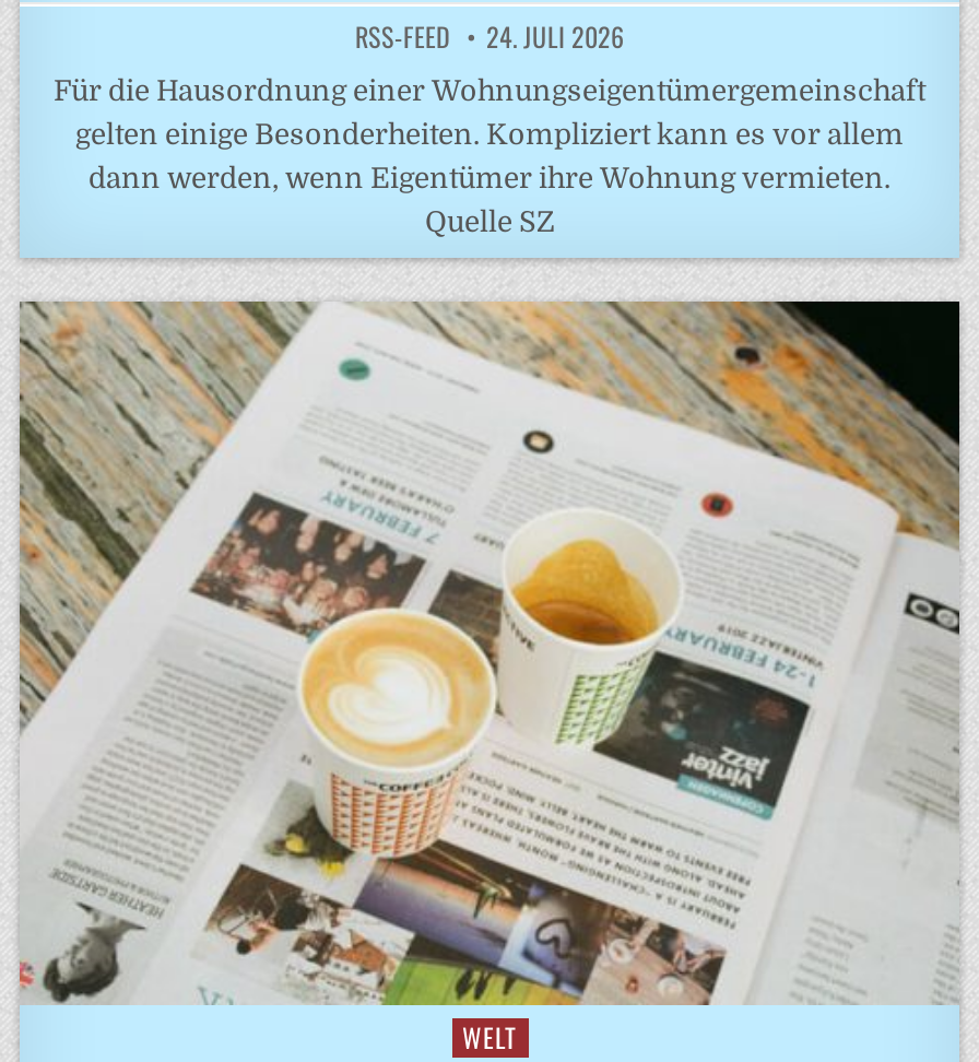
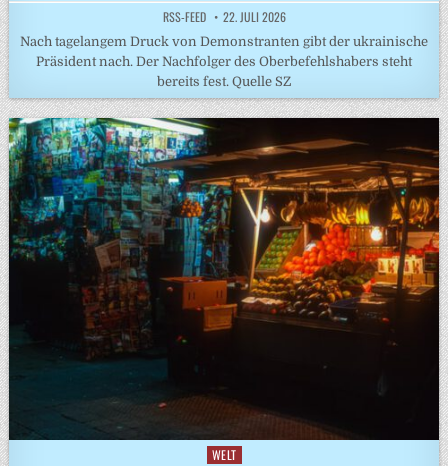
[355,18,624,55] RSS-FEED 24. JULI 2026 -> [162,8,285,25] RSS-FEED 22. JULI 2026
[54,75,925,239] Für die Hausordnung einer Wohnungseigentümergemeinschaft | gelten einige Besonderheiten. Kompliziert kann es vor allem | dann werden, wenn Eigentümer ihre Wohnung vermieten. | Quelle SZ -> [20,34,428,89] Nach tagelangem Druck von Demonstranten gibt der ukrainische | Präsident nach. Der Nachfolger des Oberbefehlshabers steht | bereits fest. Quelle SZ
[17,299,959,1007] [image] -> [8,117,440,441] [image]

